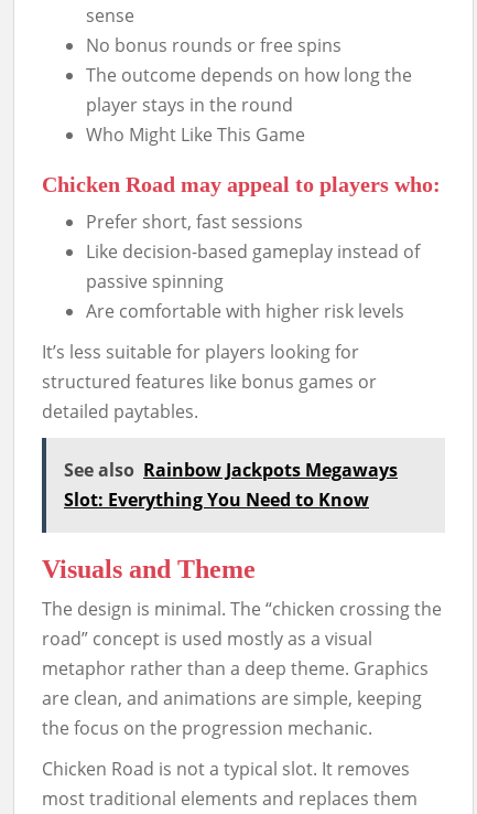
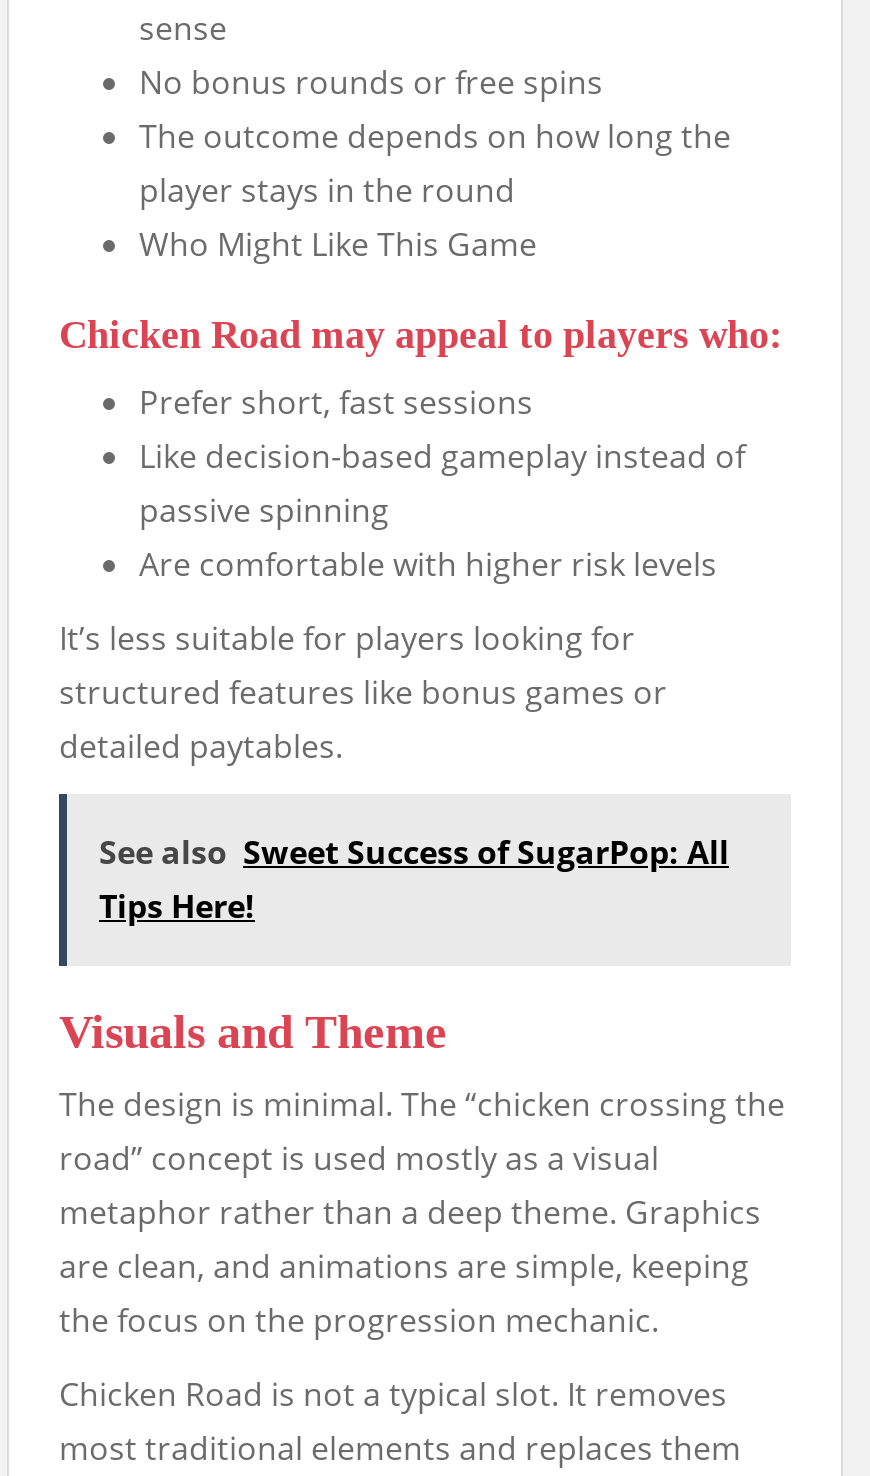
[64,457,398,511] See also Rainbow Jackpots Megaways | Slot: Everything You Need to Know -> [99,829,729,927] See also Sweet Success of SugarPop: All | Tips Here!

